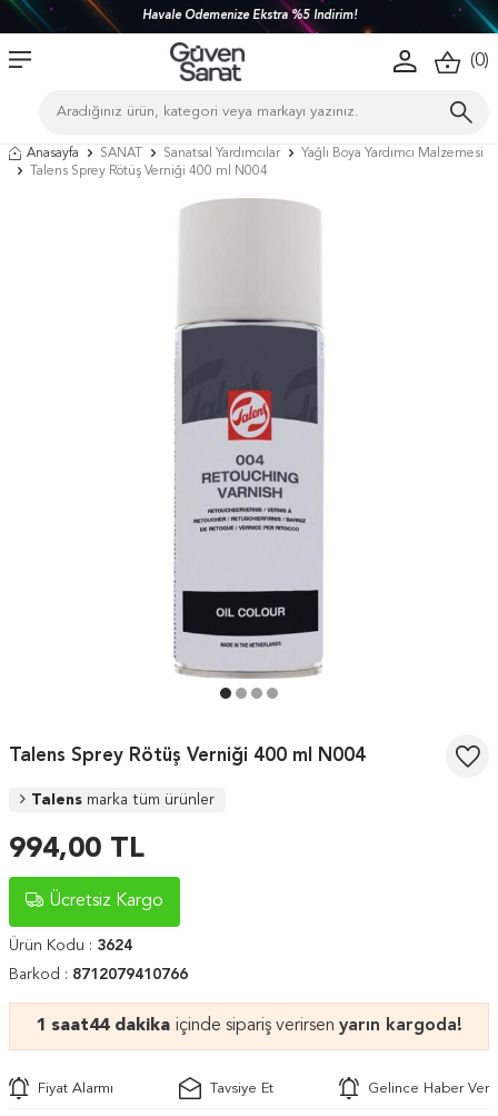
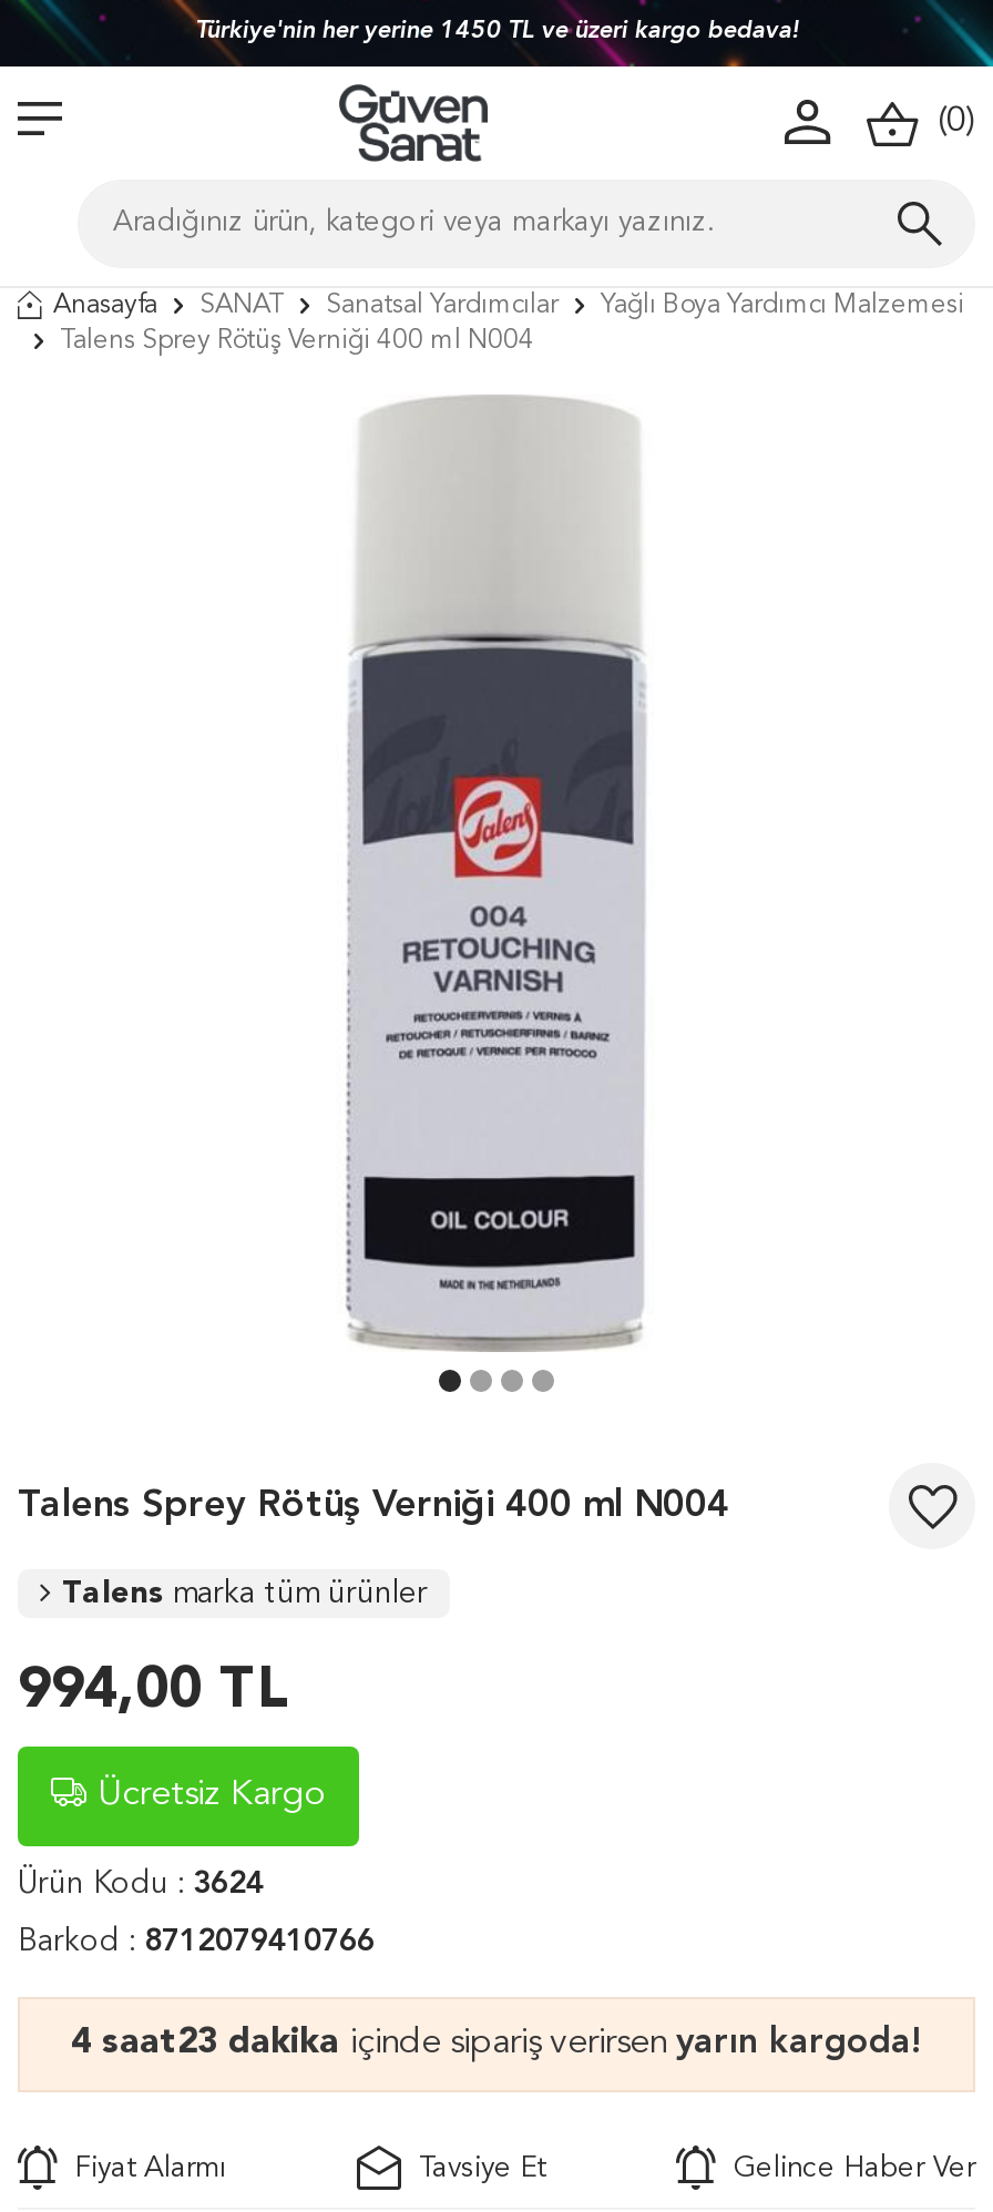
[142,10,356,22] Havale Ödemenize Ekstra %5 İndirim! -> [195,20,798,44] Türkiye'nin her yerine 1450 TL ve üzeri kargo bedava!
[36,1017,462,1035] 1 saat44 dakika içinde sipariş verirsen yarın kargoda! -> [71,2026,922,2061] 4 saat23 dakika içinde sipariş verirsen yarın kargoda!

